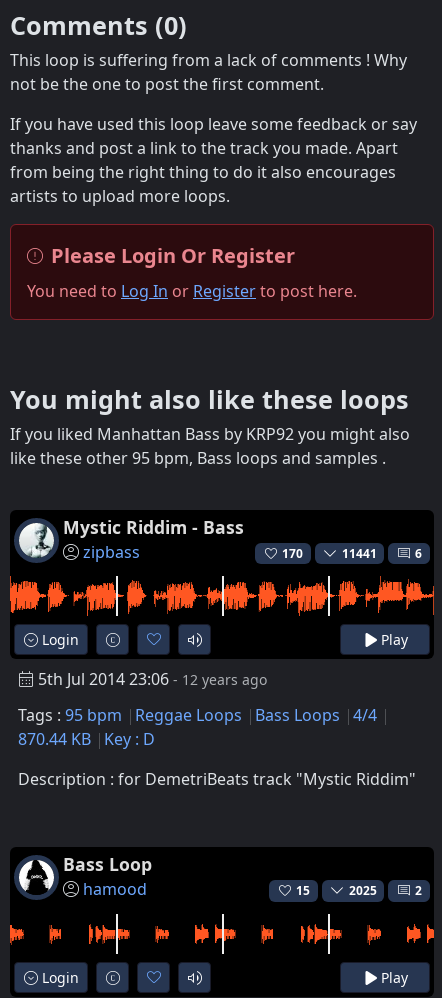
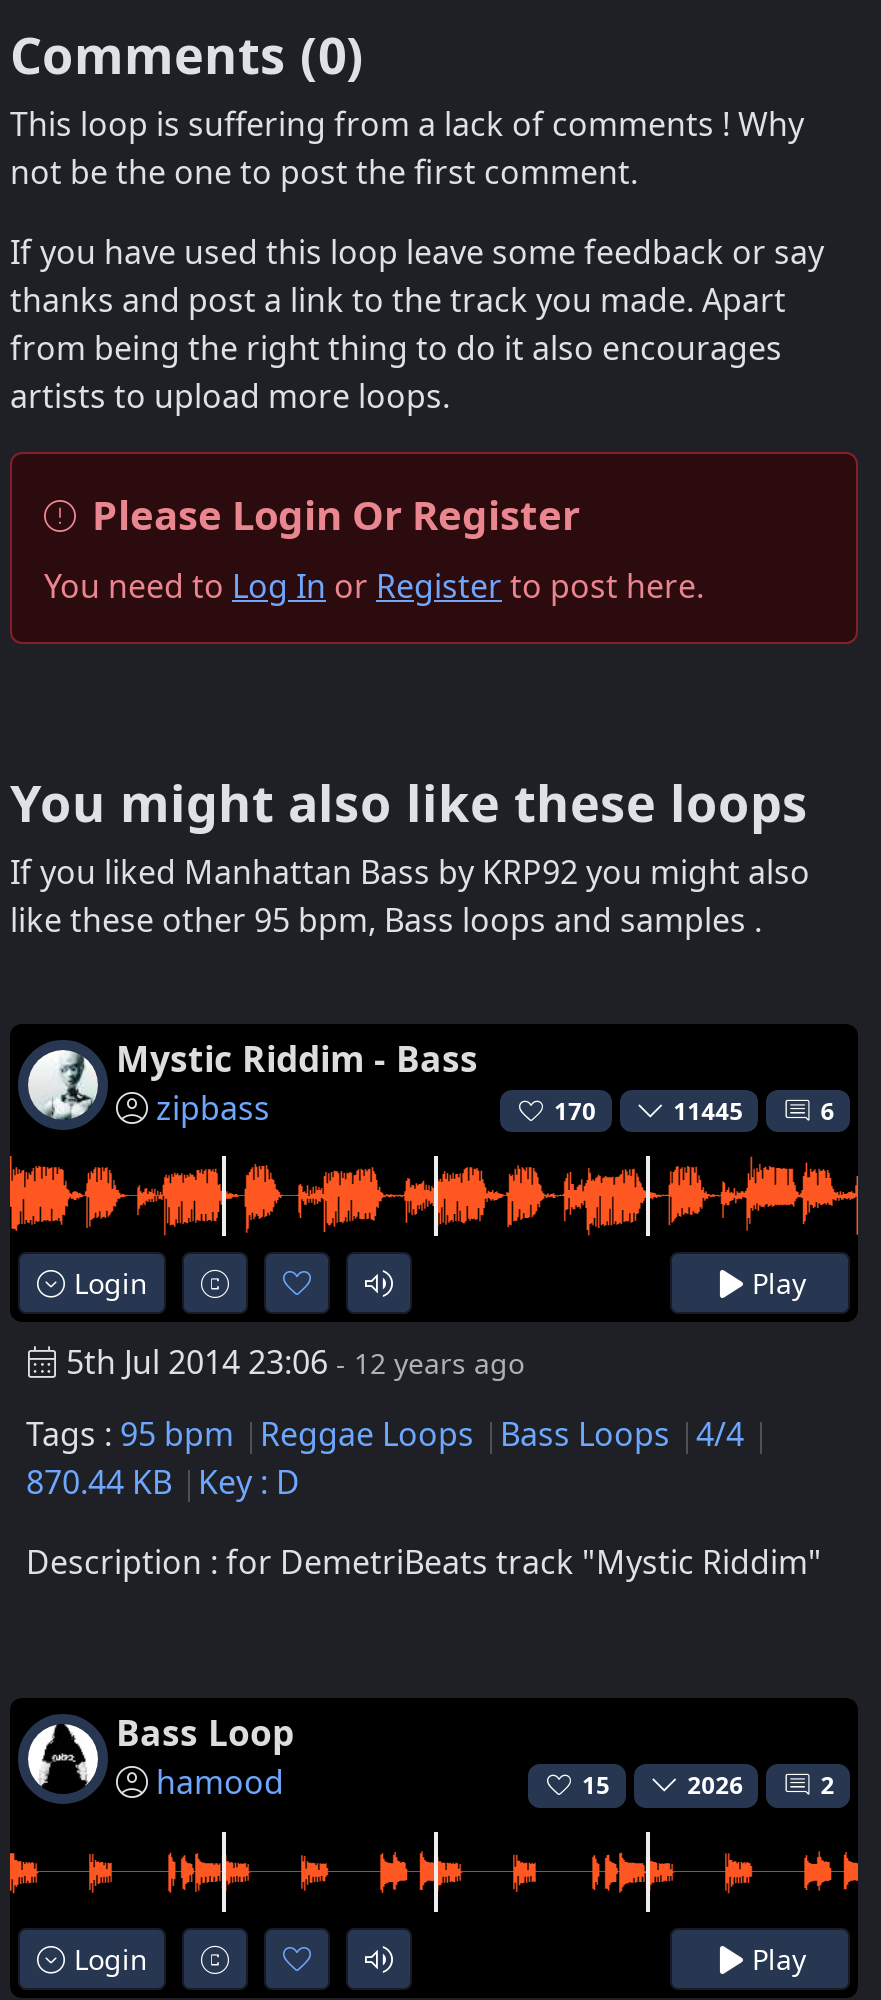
[342,545,377,562] 11441 -> [673,1094,743,1128] 11445
[349,882,377,899] 2025 -> [687,1769,743,1803] 2026

